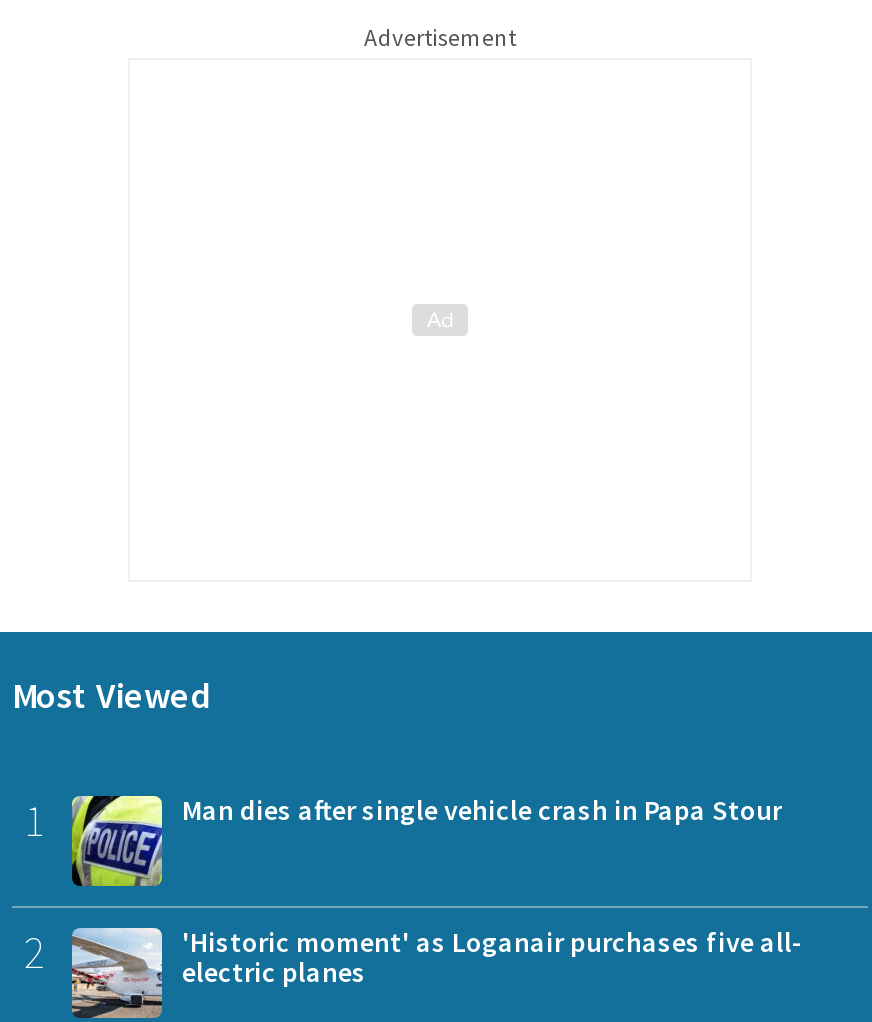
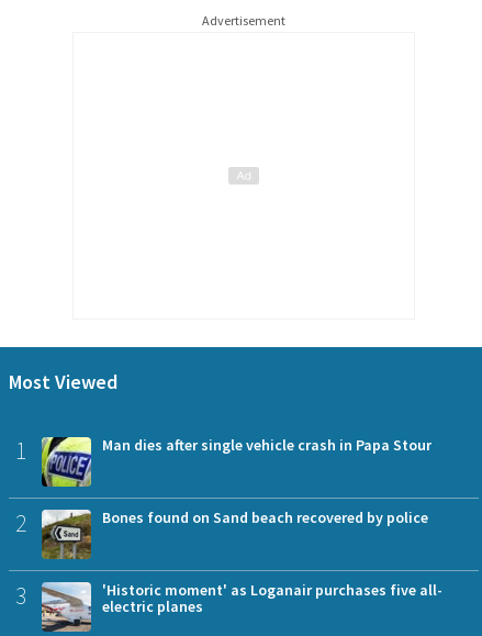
none -> [15,507,428,610] [image] | Bones found on Sand beach recovered by police | 3

